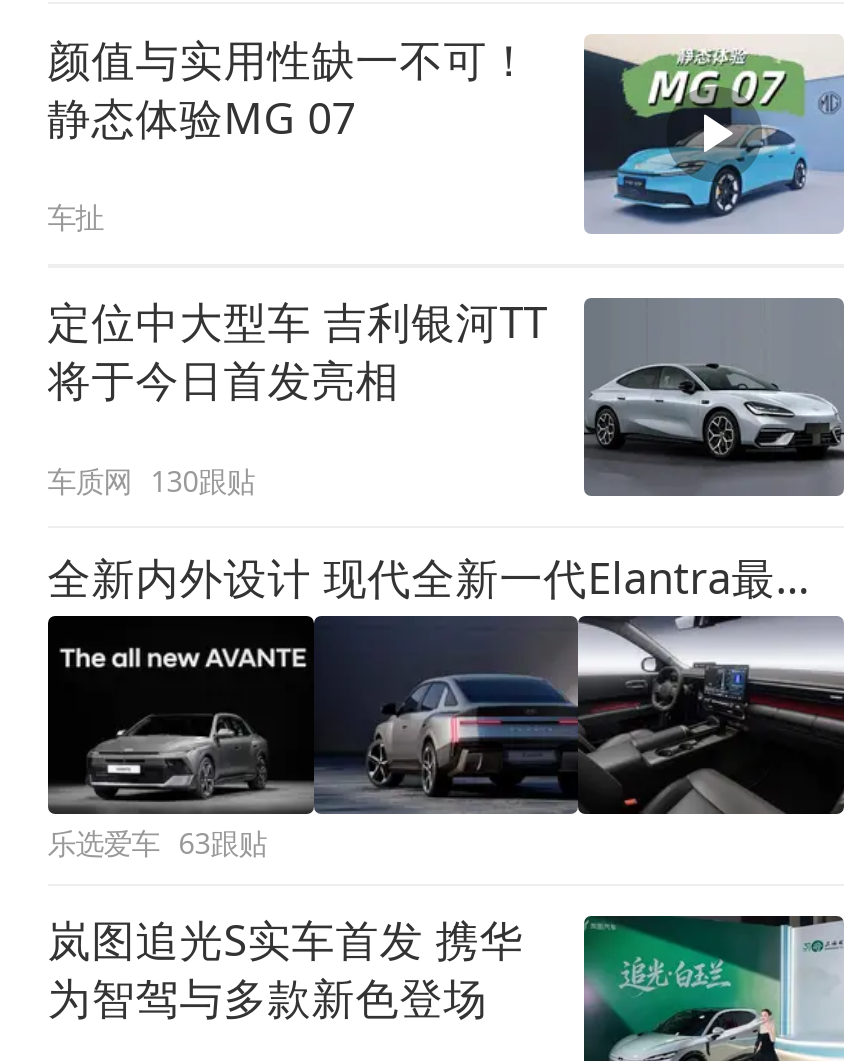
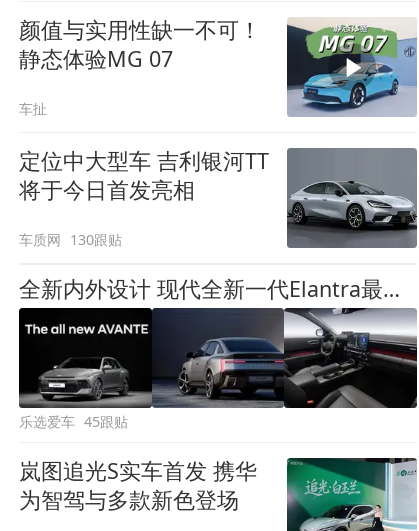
[47,824,267,862] 乐选爱车 63跟贴 -> [19,412,128,431] 乐选爱车 45跟贴

